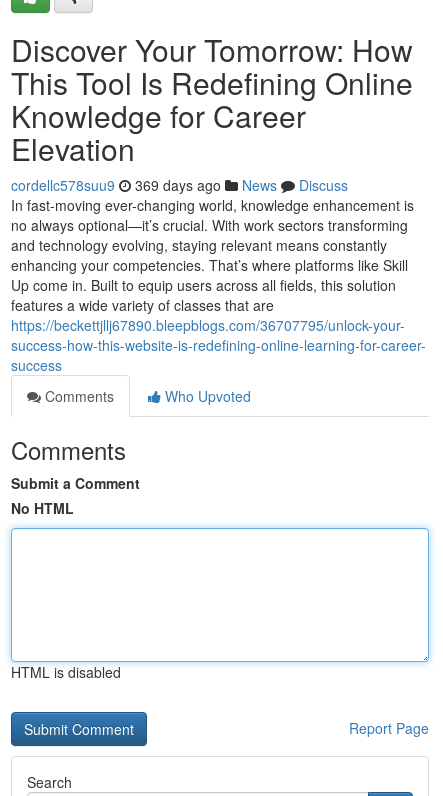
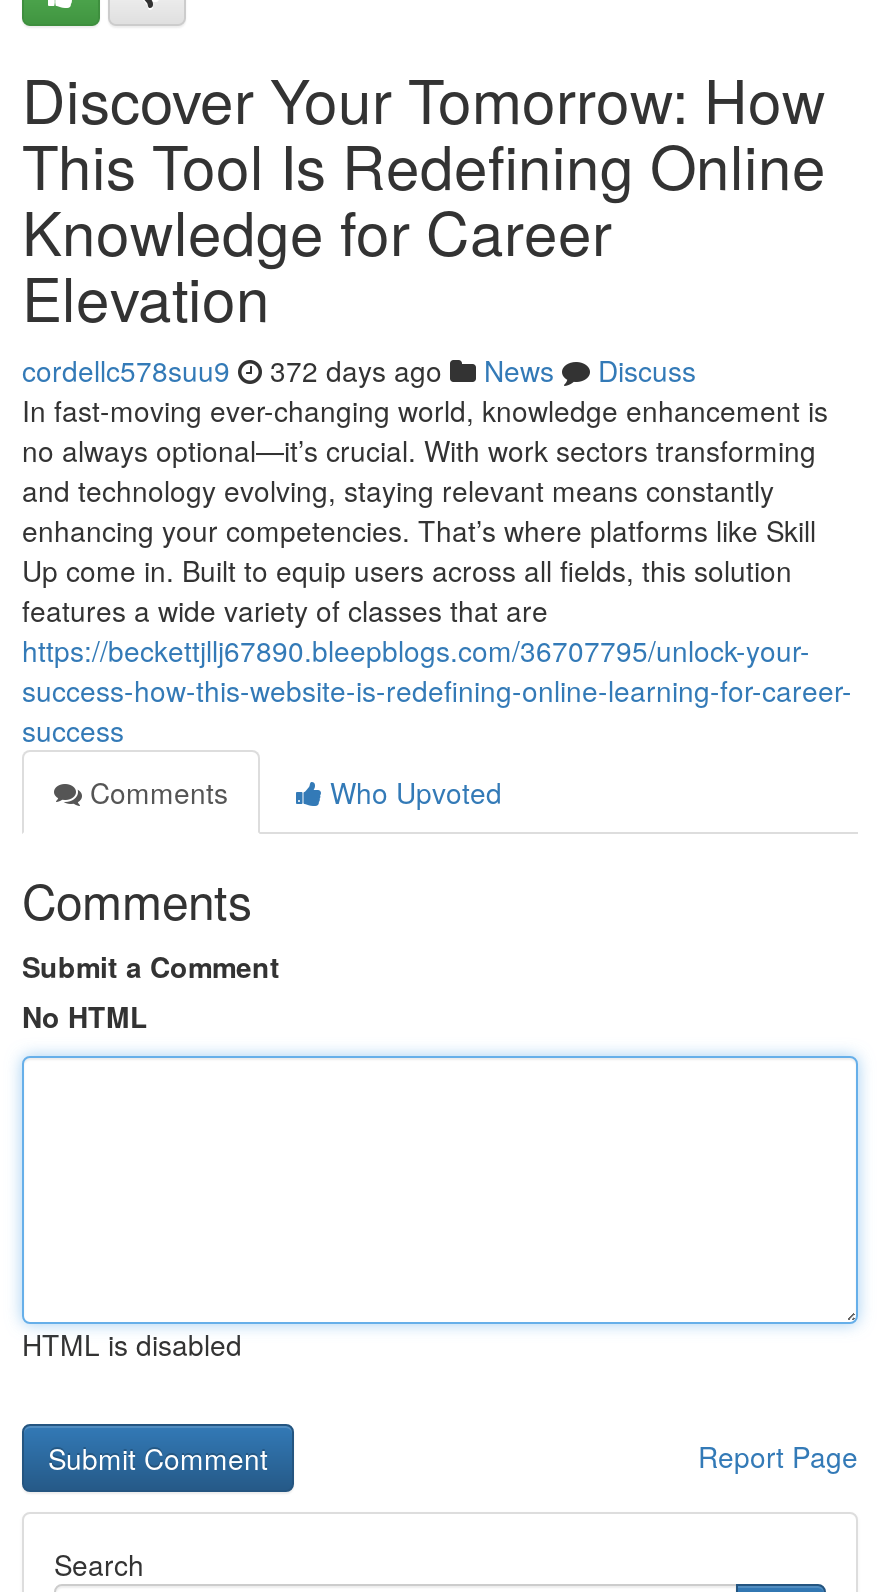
[11,175,348,195] cordellc578suu9 369 days ago News Discuss -> [22,350,696,390] cordellc578suu9 372 days ago News Discuss

